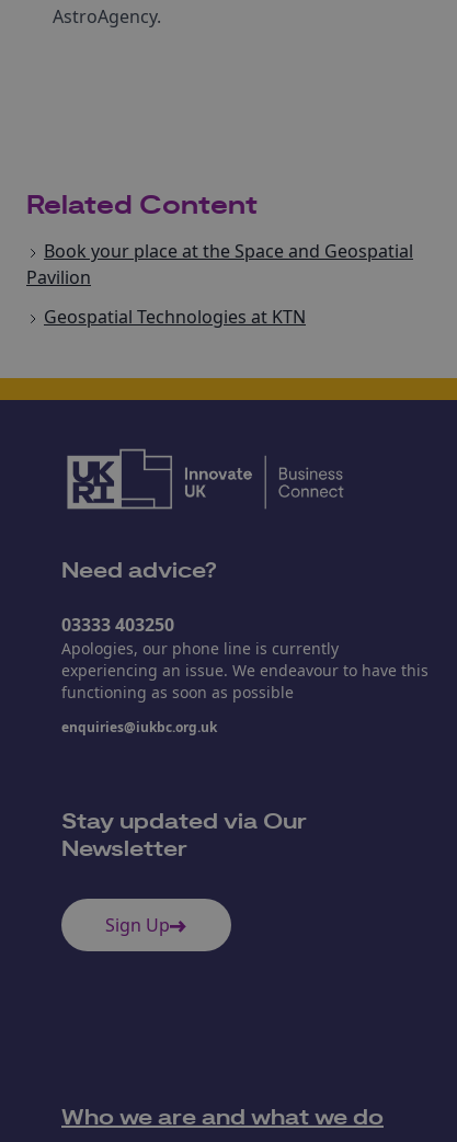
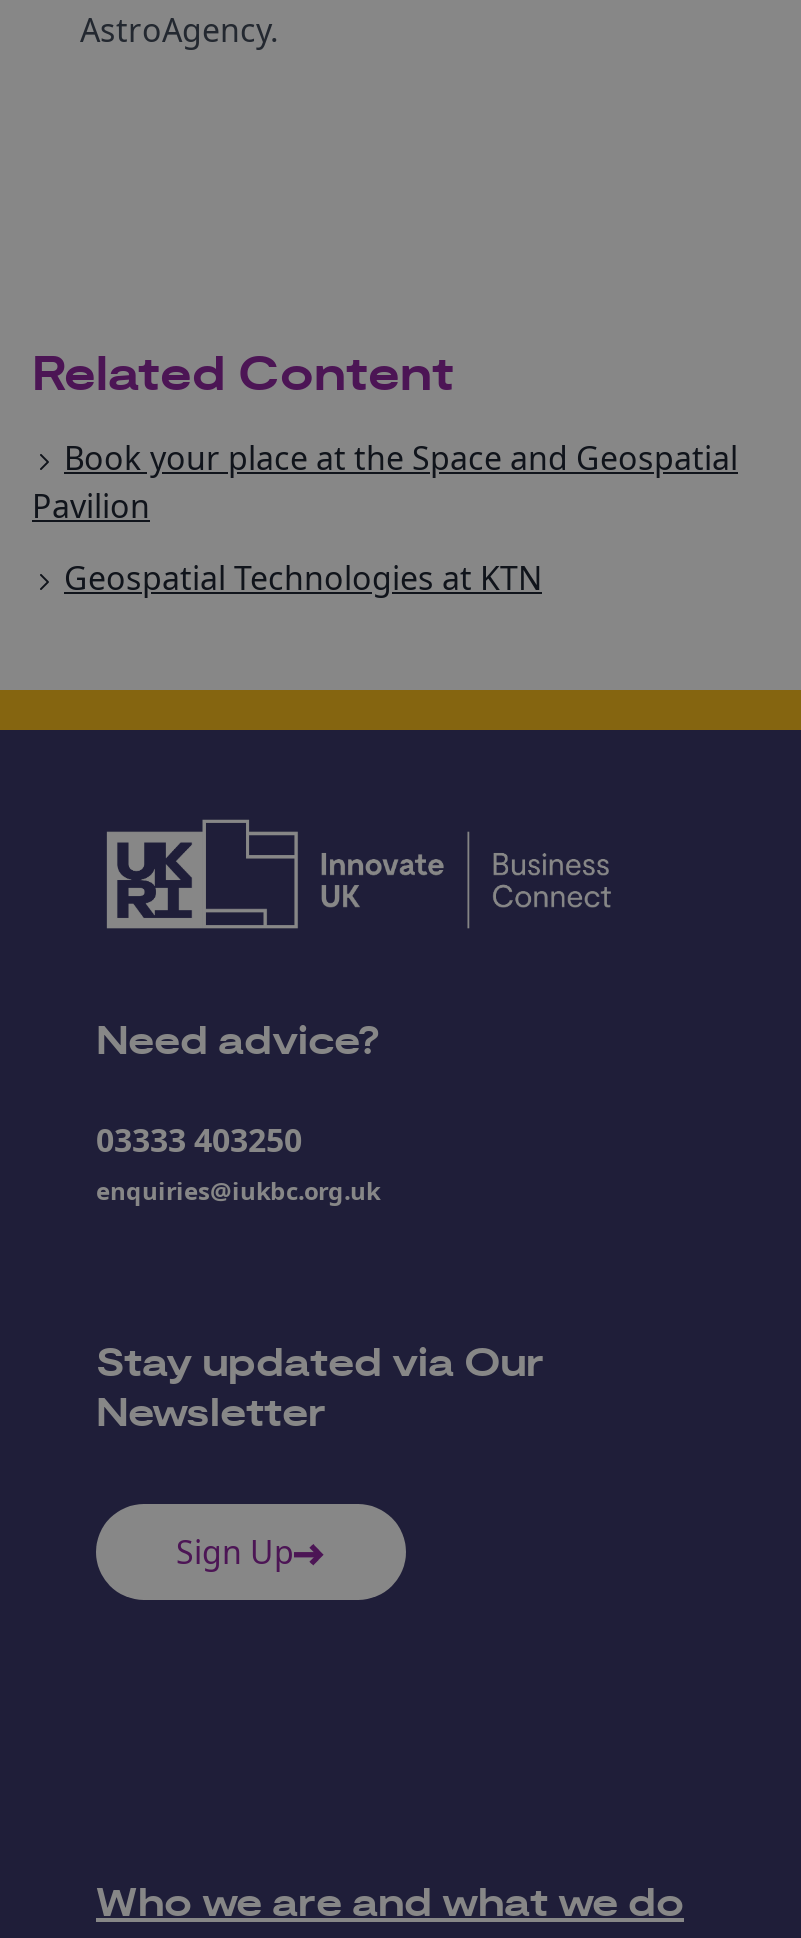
[61,638,429,703] Apologies, our phone line is currently | experiencing an issue. We endeavour to have this | functioning as soon as possible -> none

